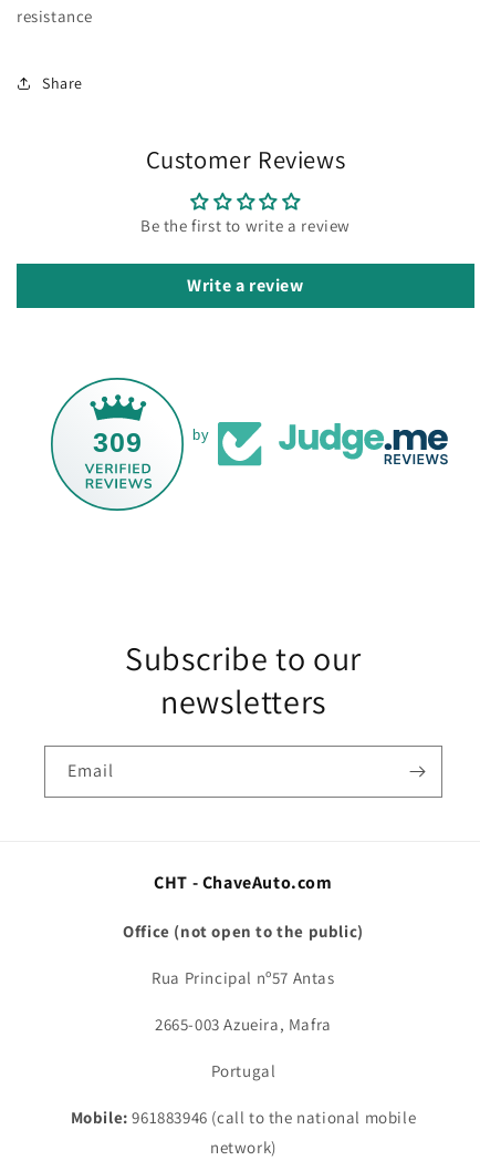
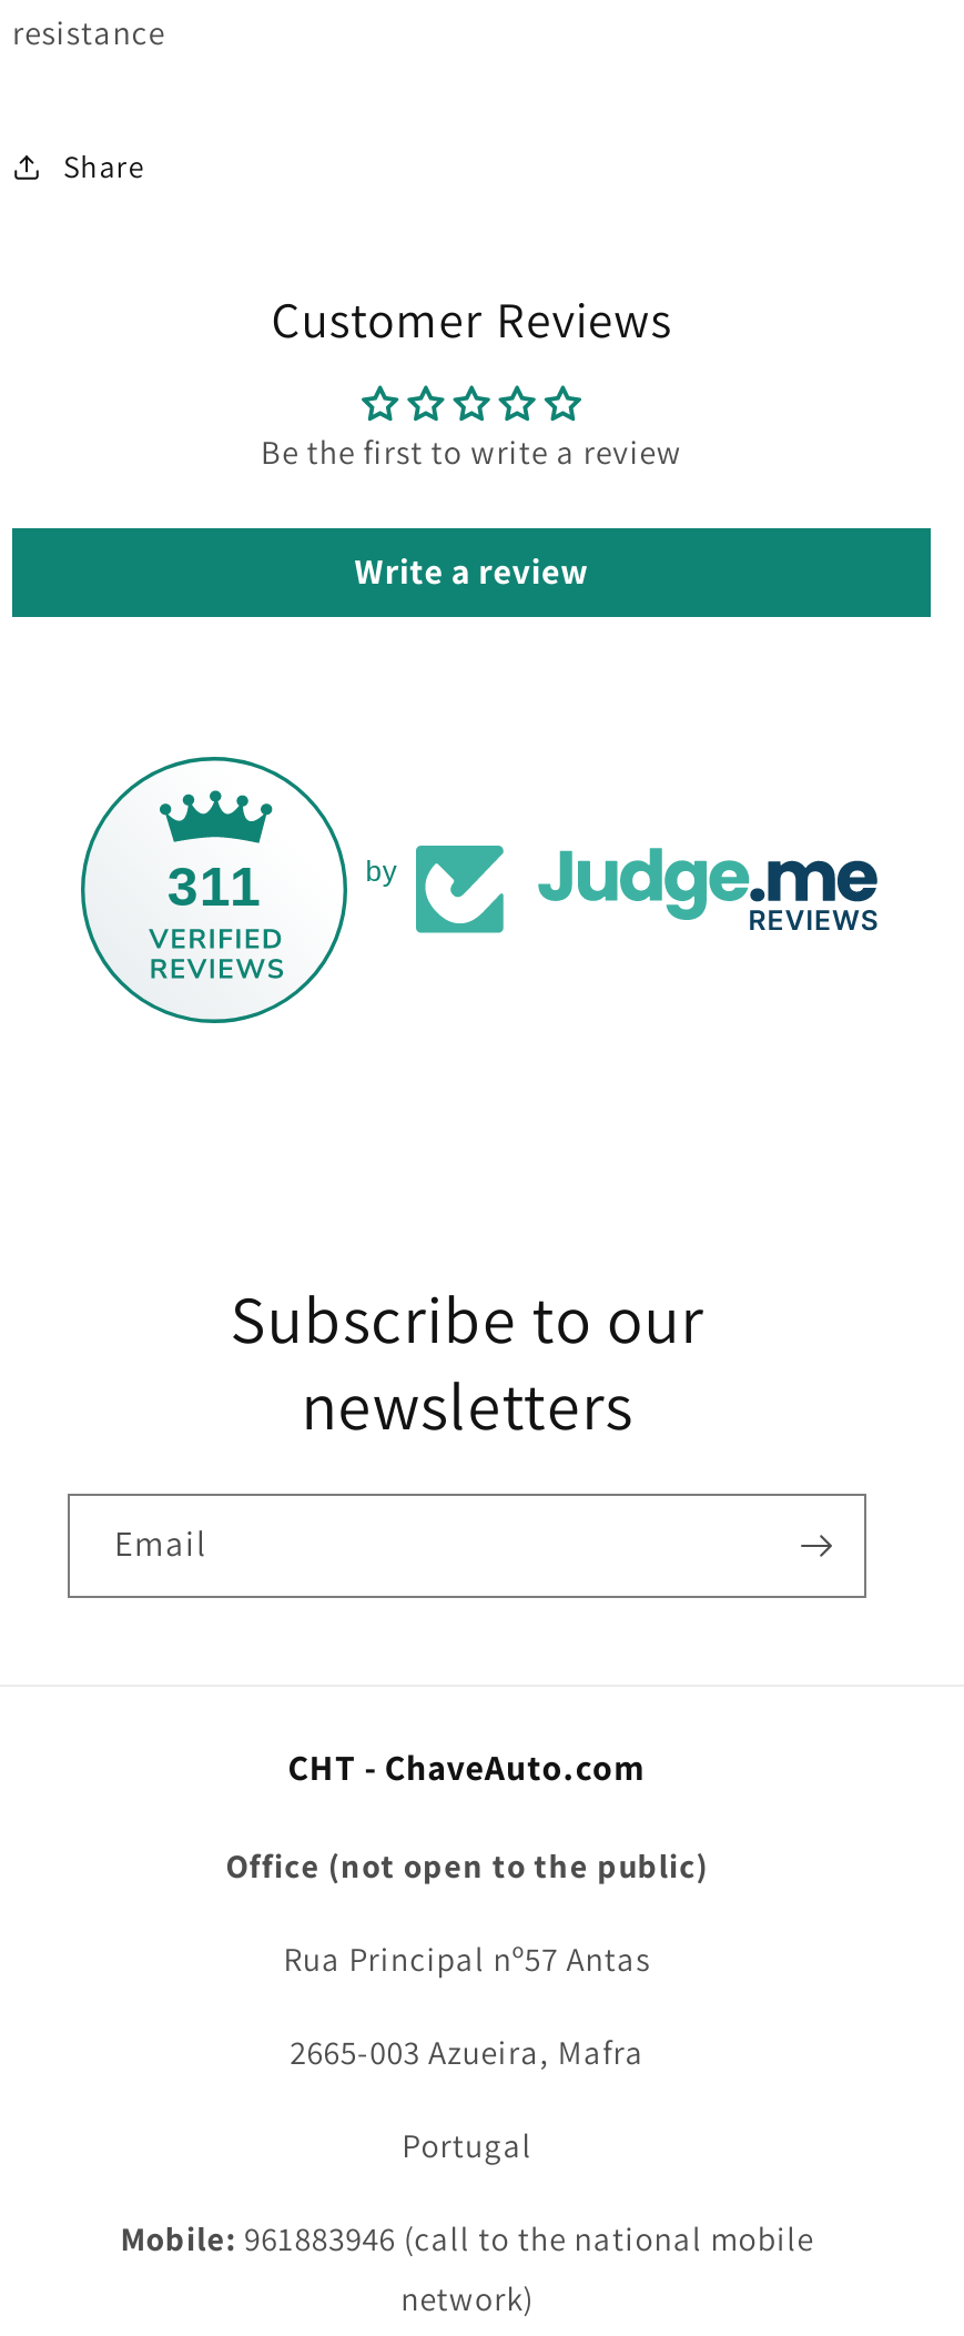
[93,427,142,458] 309 -> [167,854,262,917] 311

